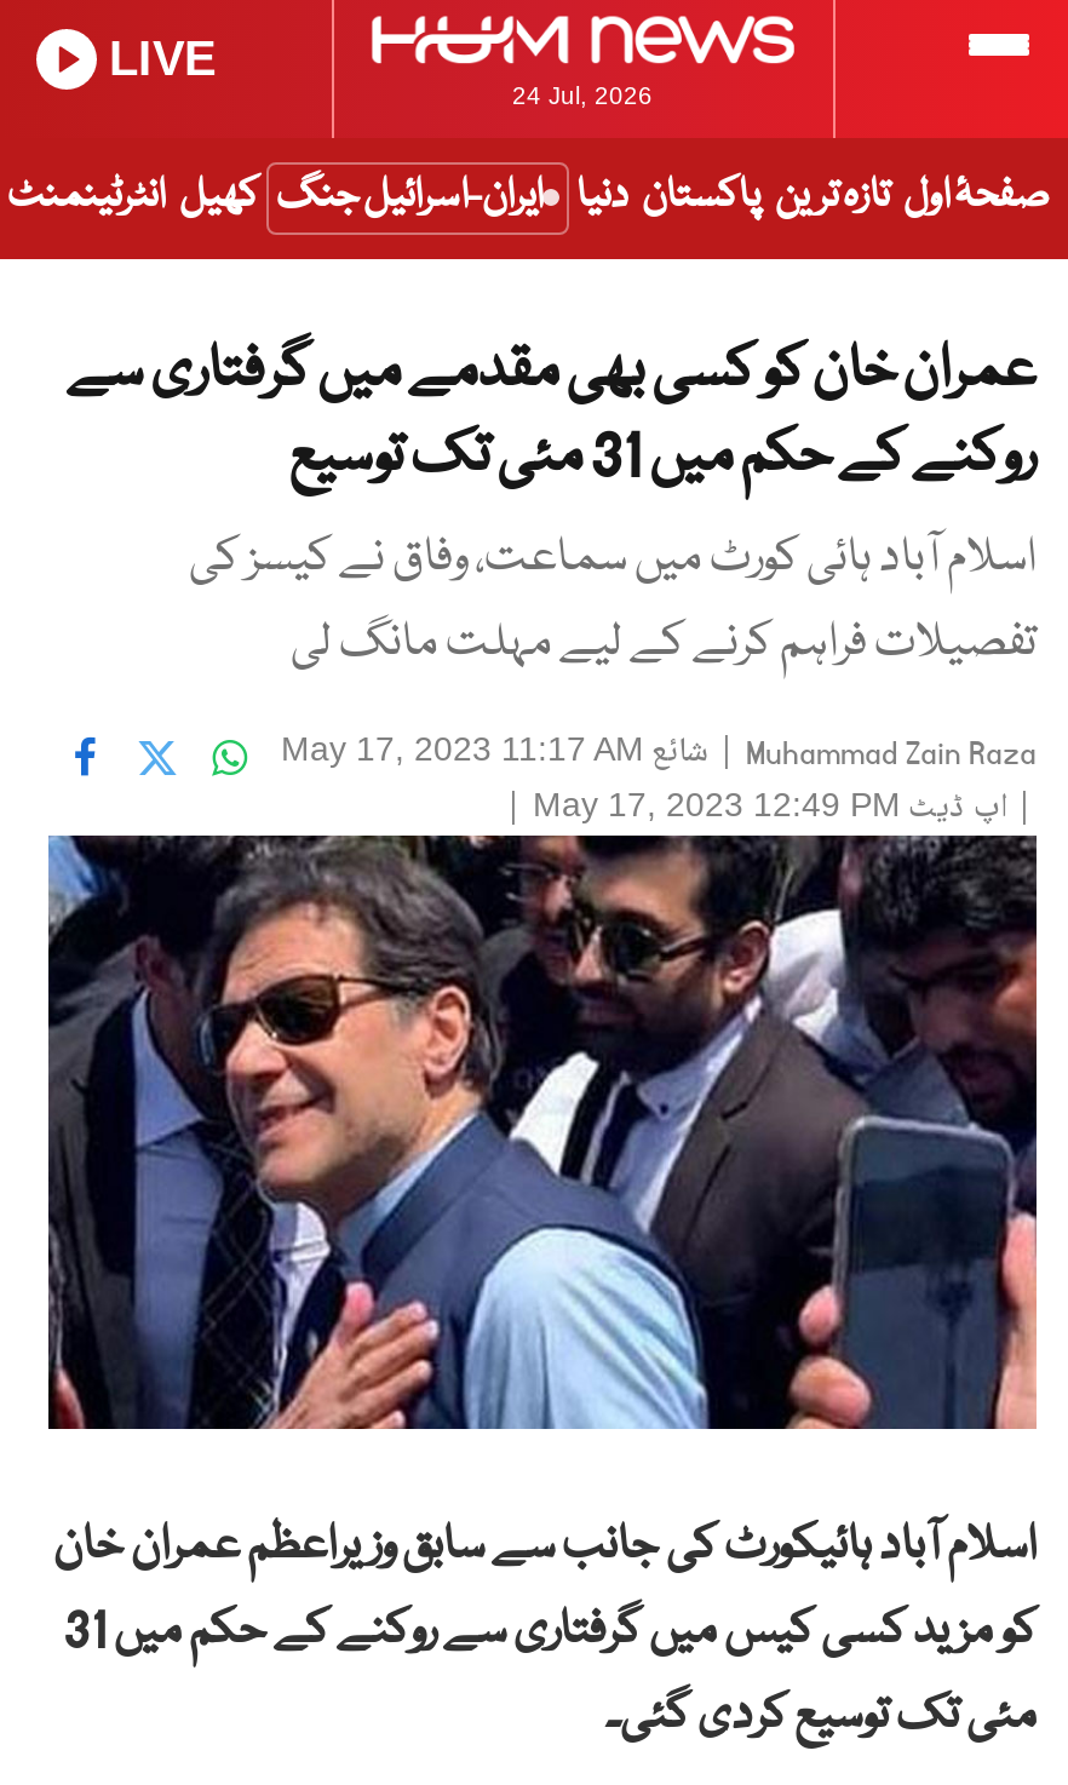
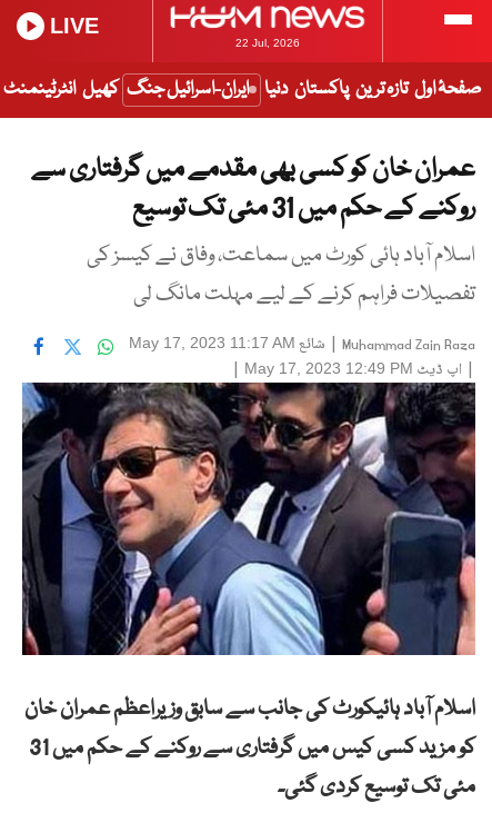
[512,82,653,109] 24 Jul, 2026 -> [235,37,299,49] 22 Jul, 2026

